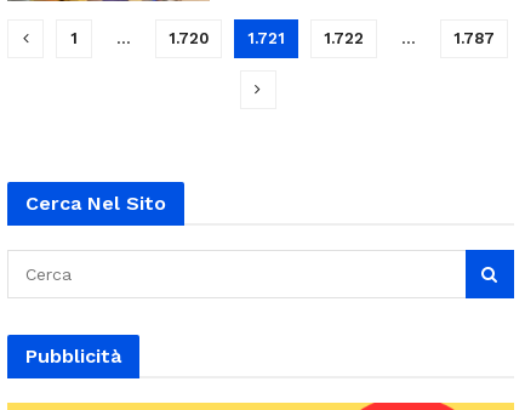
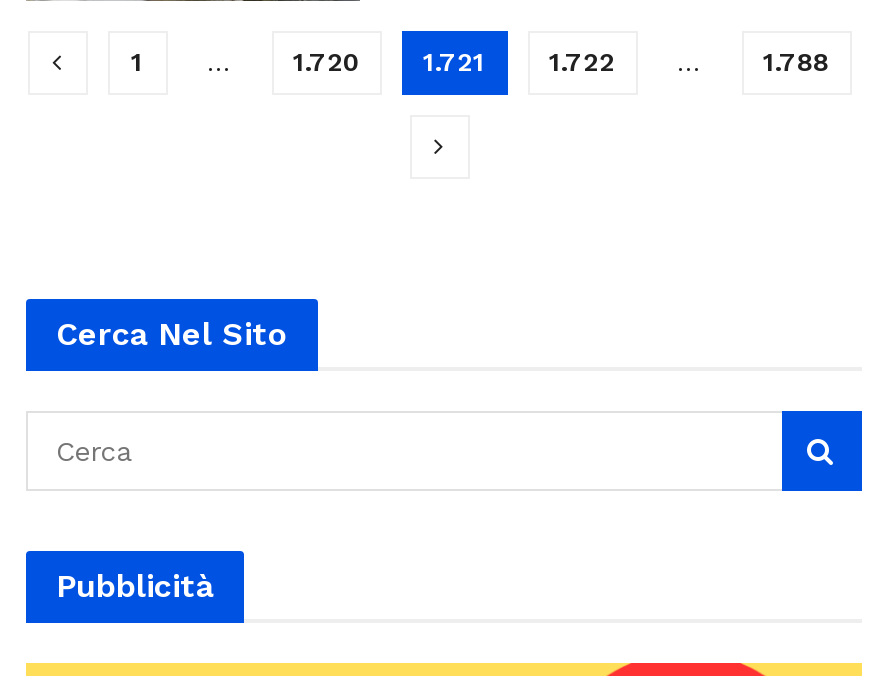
[453,29,495,47] 1.787 -> [763,48,829,78] 1.788

